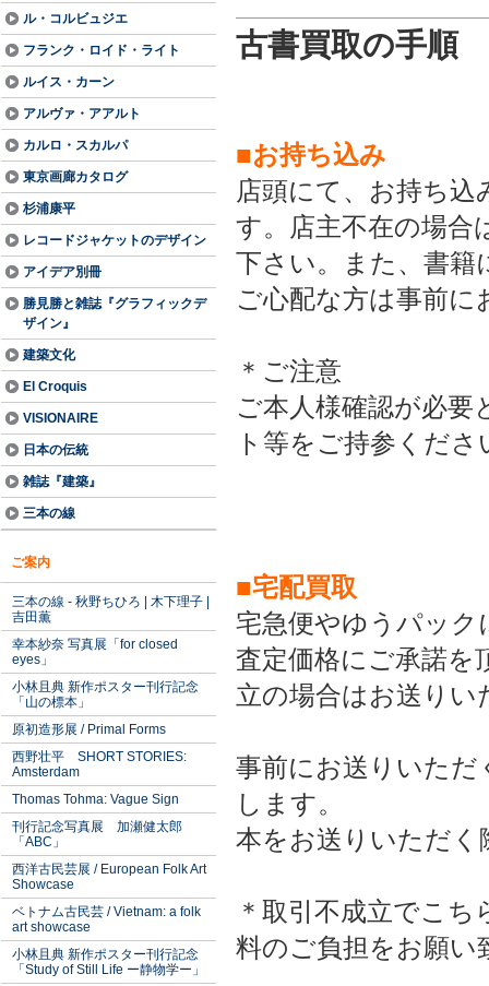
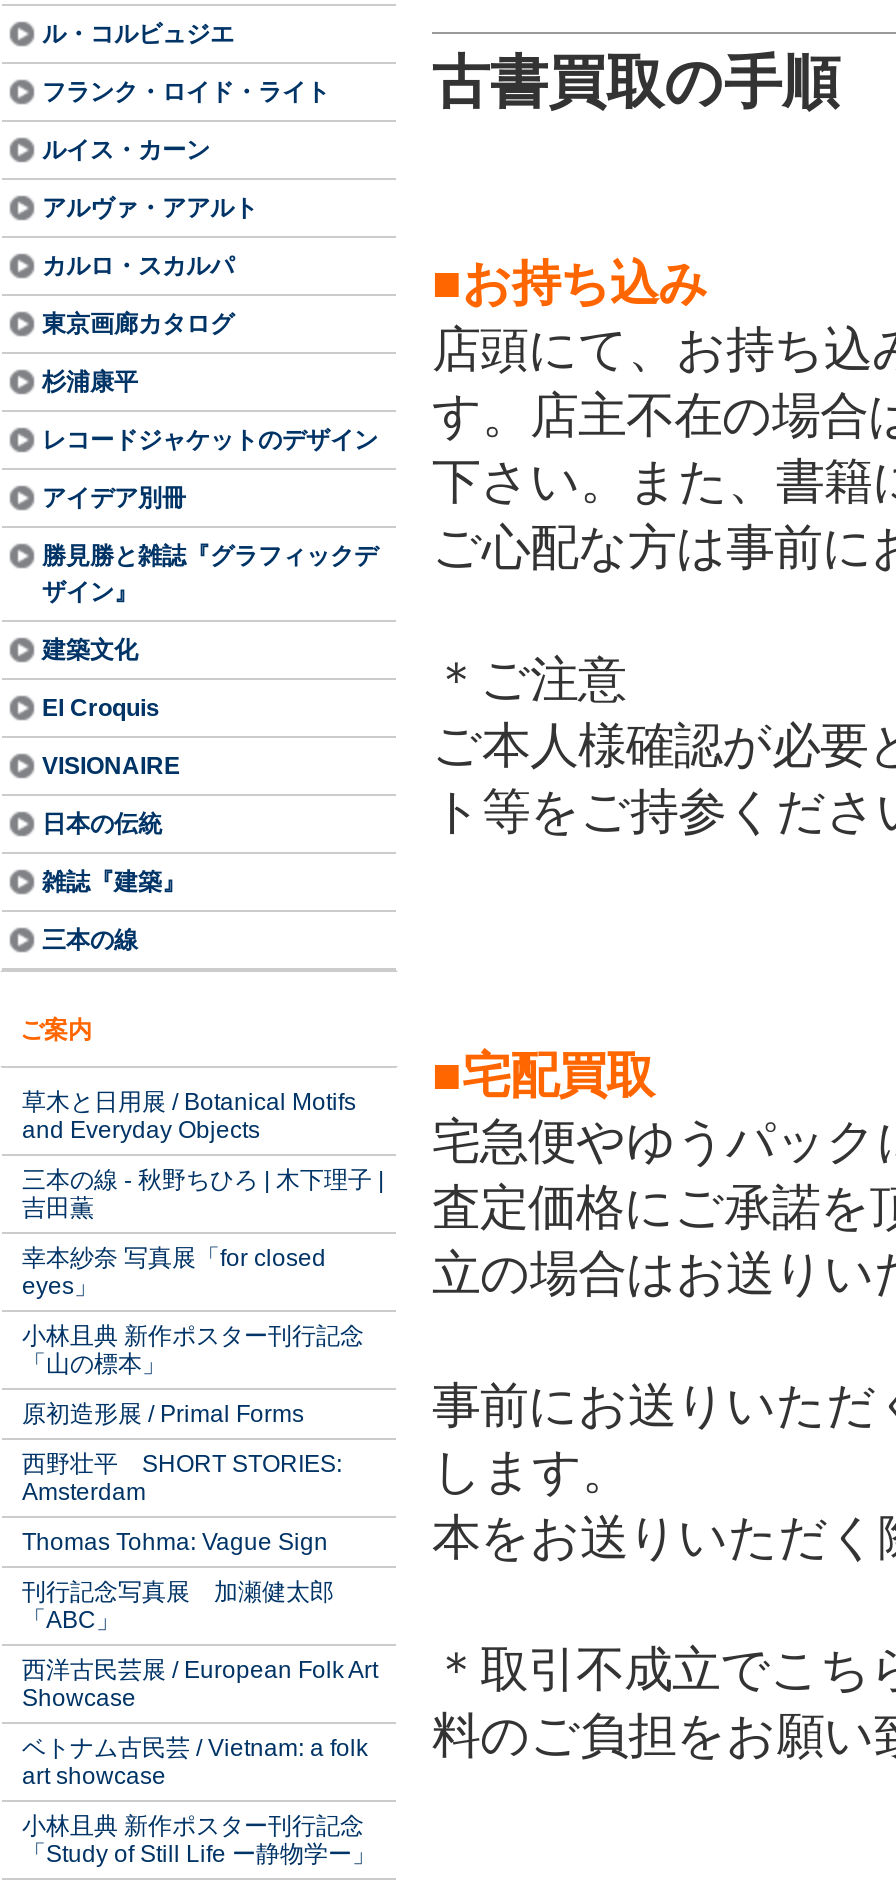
none -> [22,1088,356,1144] 草木と日用展 / Botanical Motifs | and Everyday Objects

